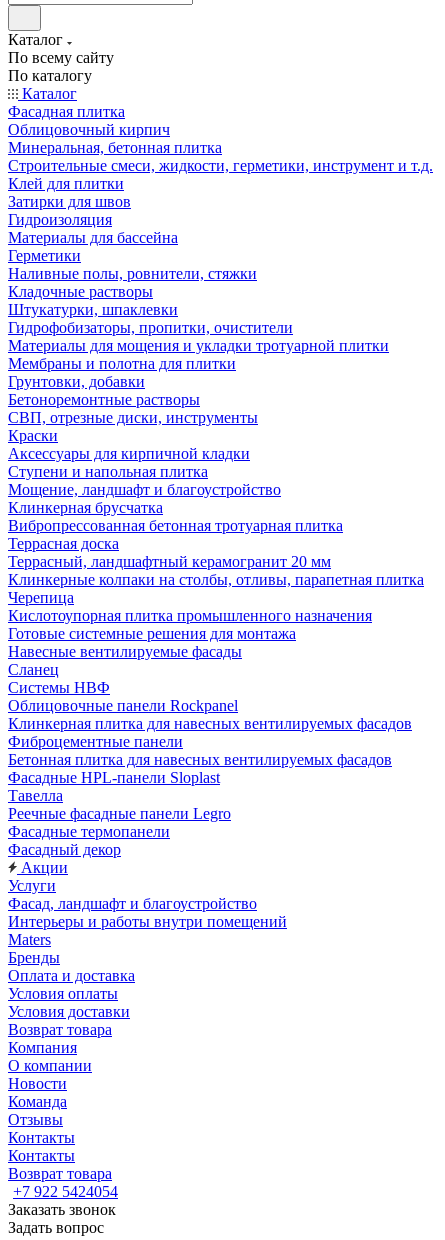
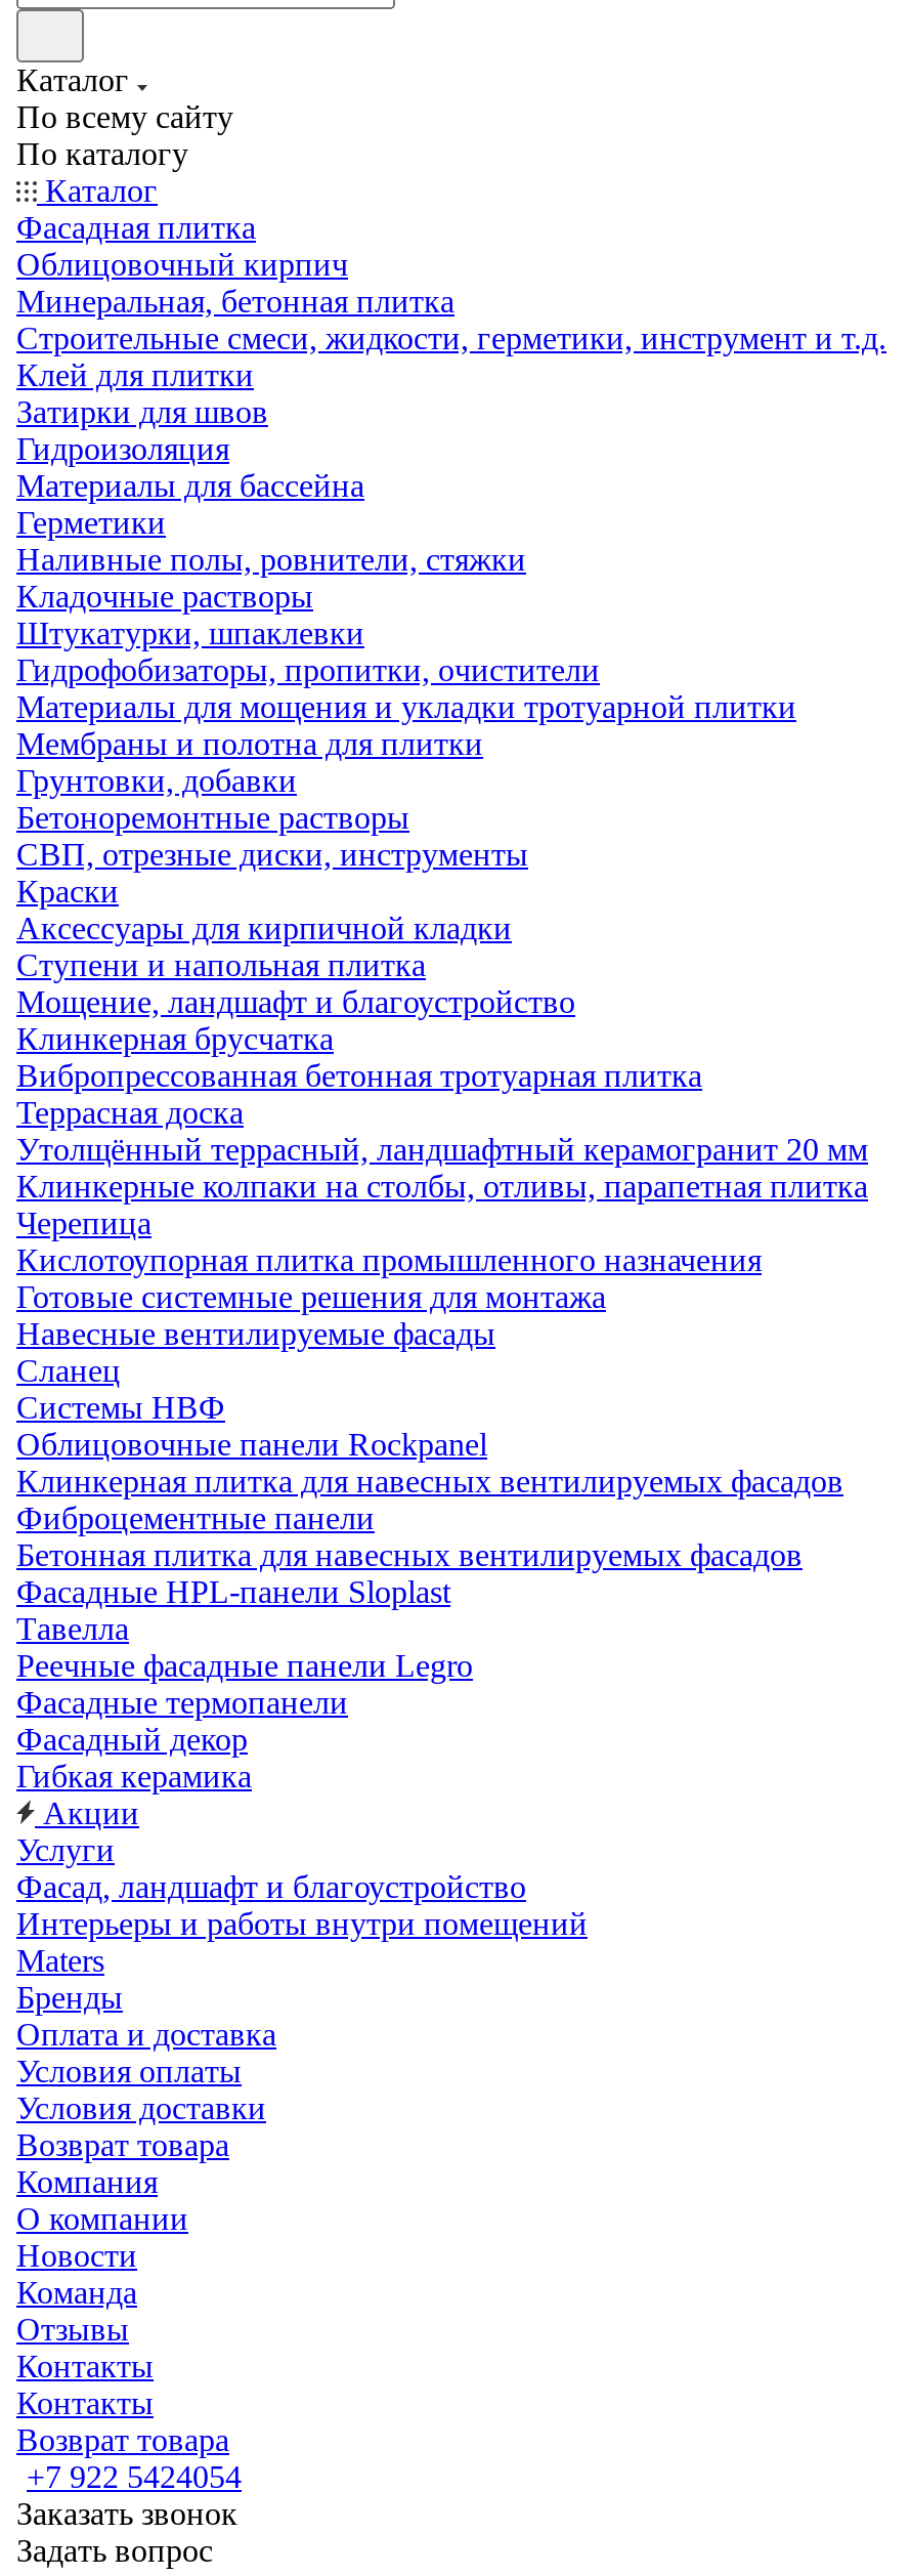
[8,553,331,570] Террасный, ландшафтный керамогранит 20 мм -> [16,1132,868,1167] Утолщённый террасный, ландшафтный керамогранит 20 мм
none -> [16,1759,252,1793] Гибкая керамика

